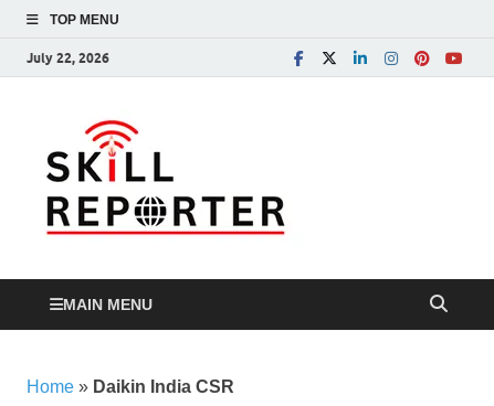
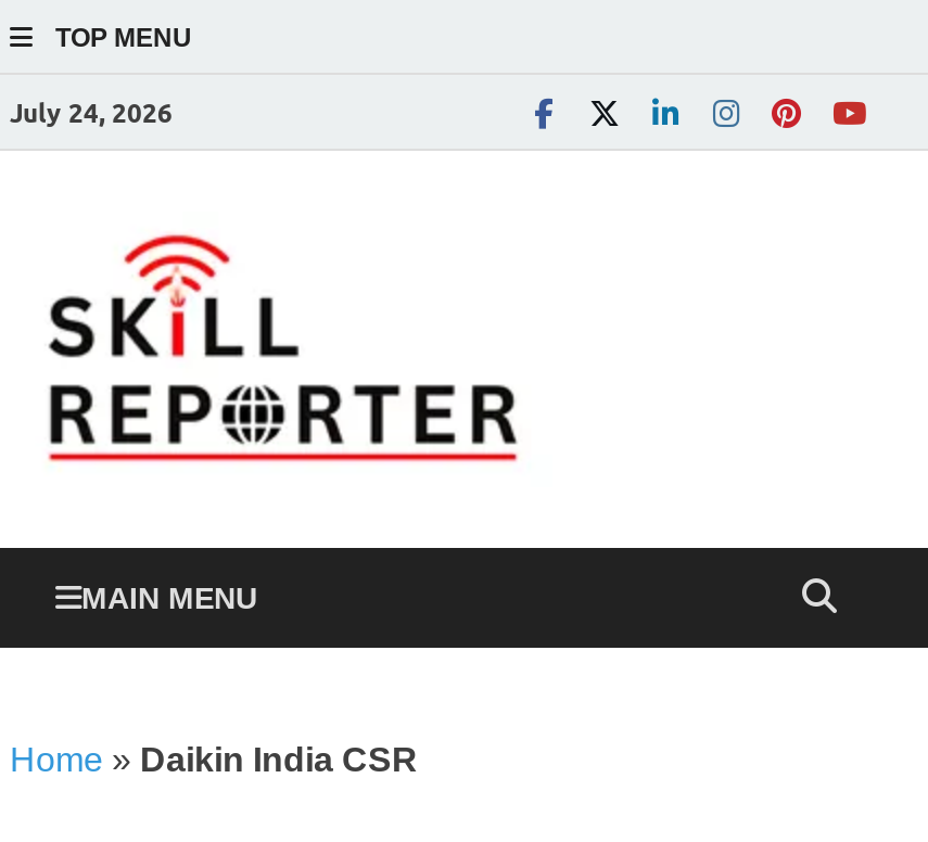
[27,49,109,66] July 22, 2026 -> [10,95,173,128] July 24, 2026

